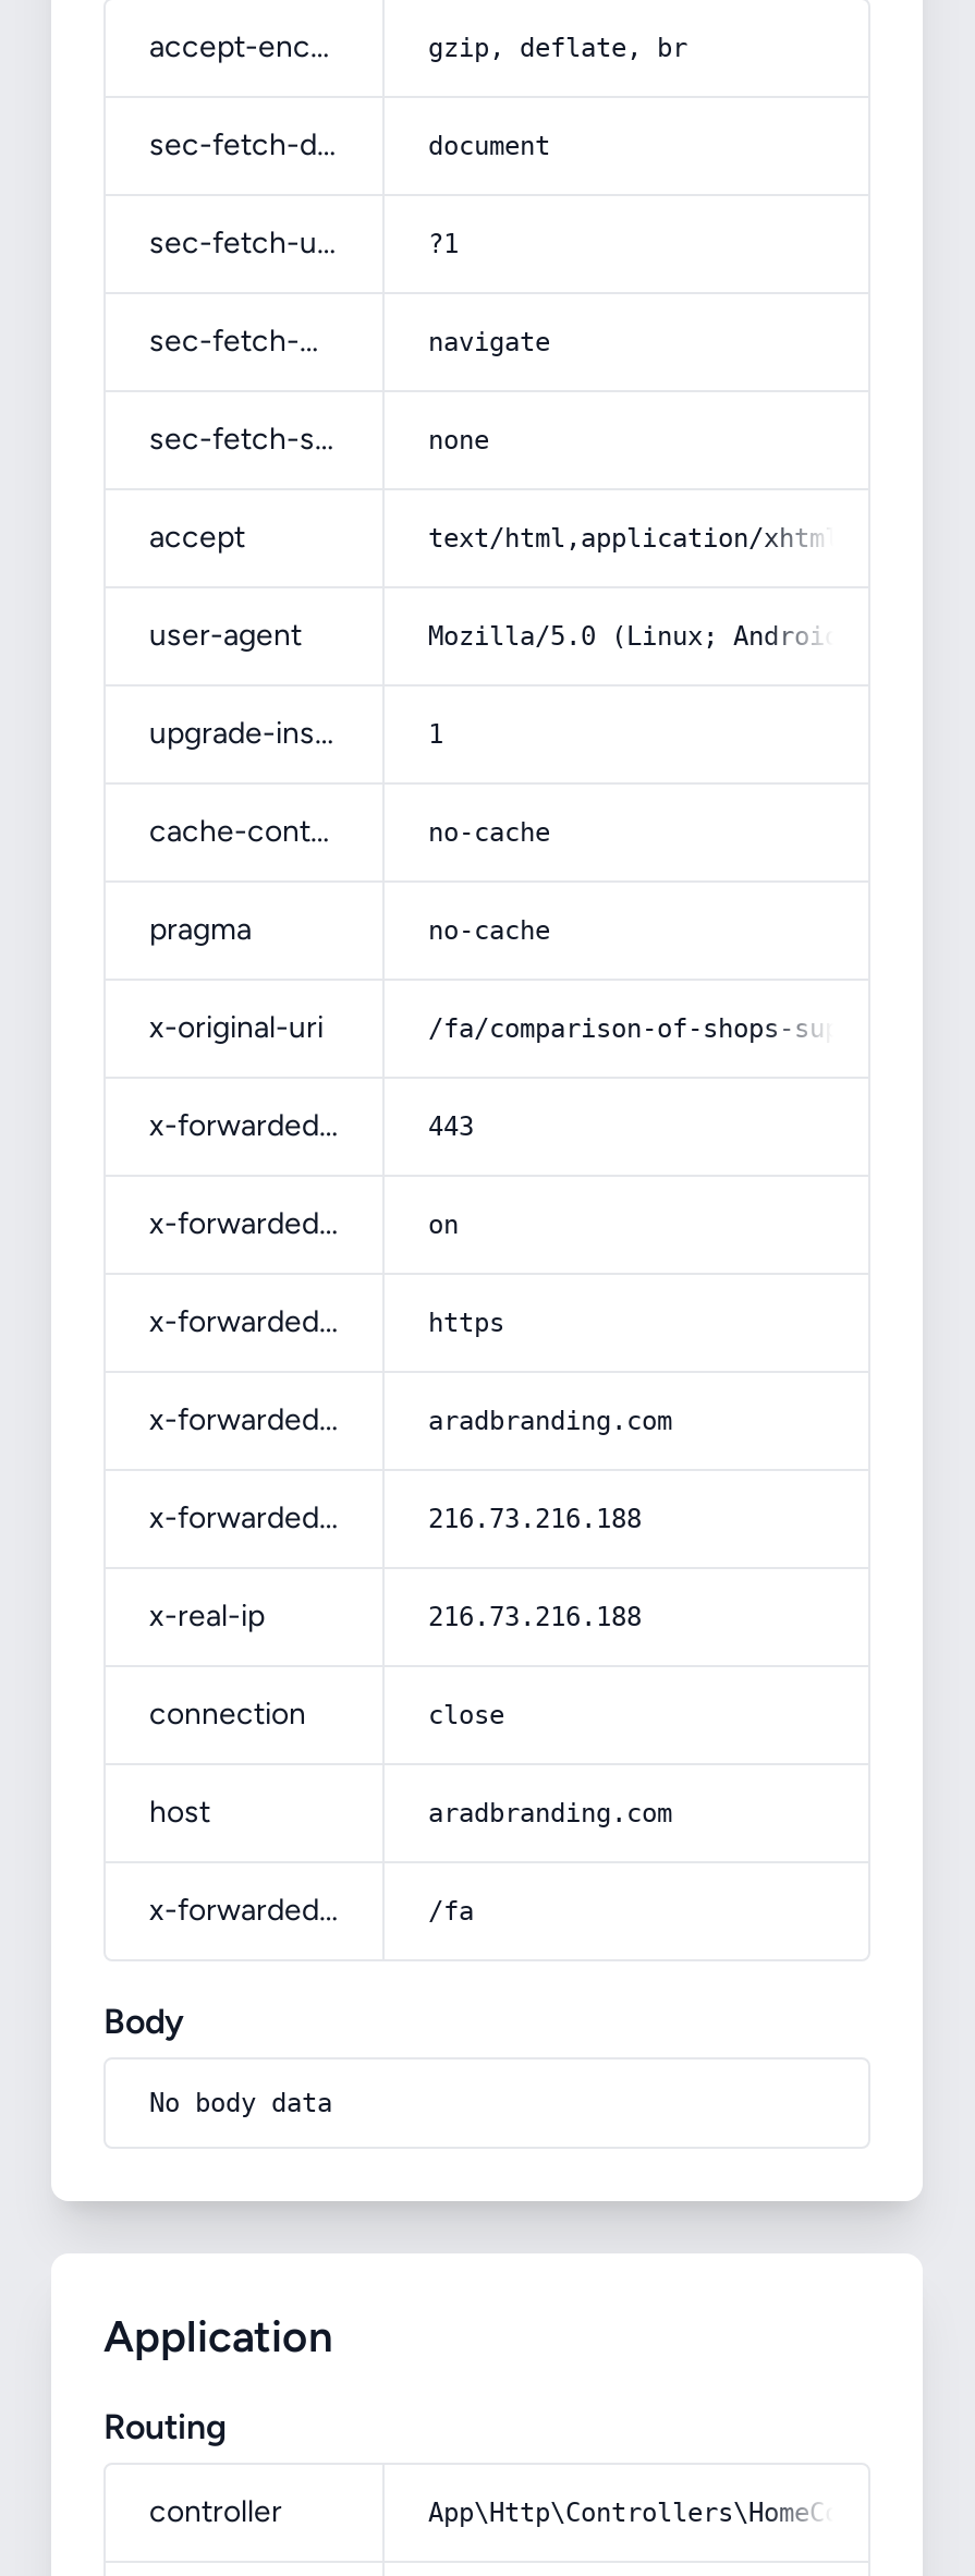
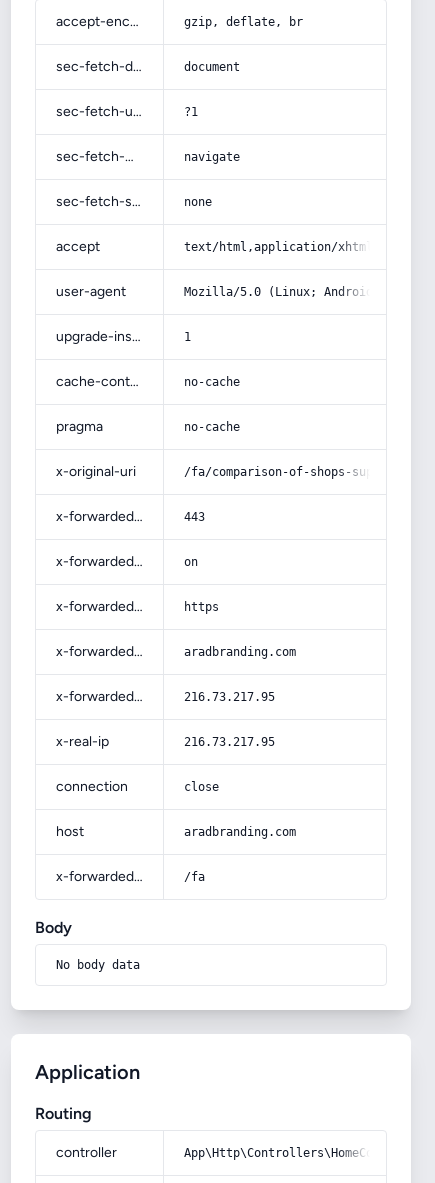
[428,1504,642,1534] 216.73.216.188 -> [184,690,275,704] 216.73.217.95
[428,1602,642,1632] 216.73.216.188 -> [184,735,275,749] 216.73.217.95

